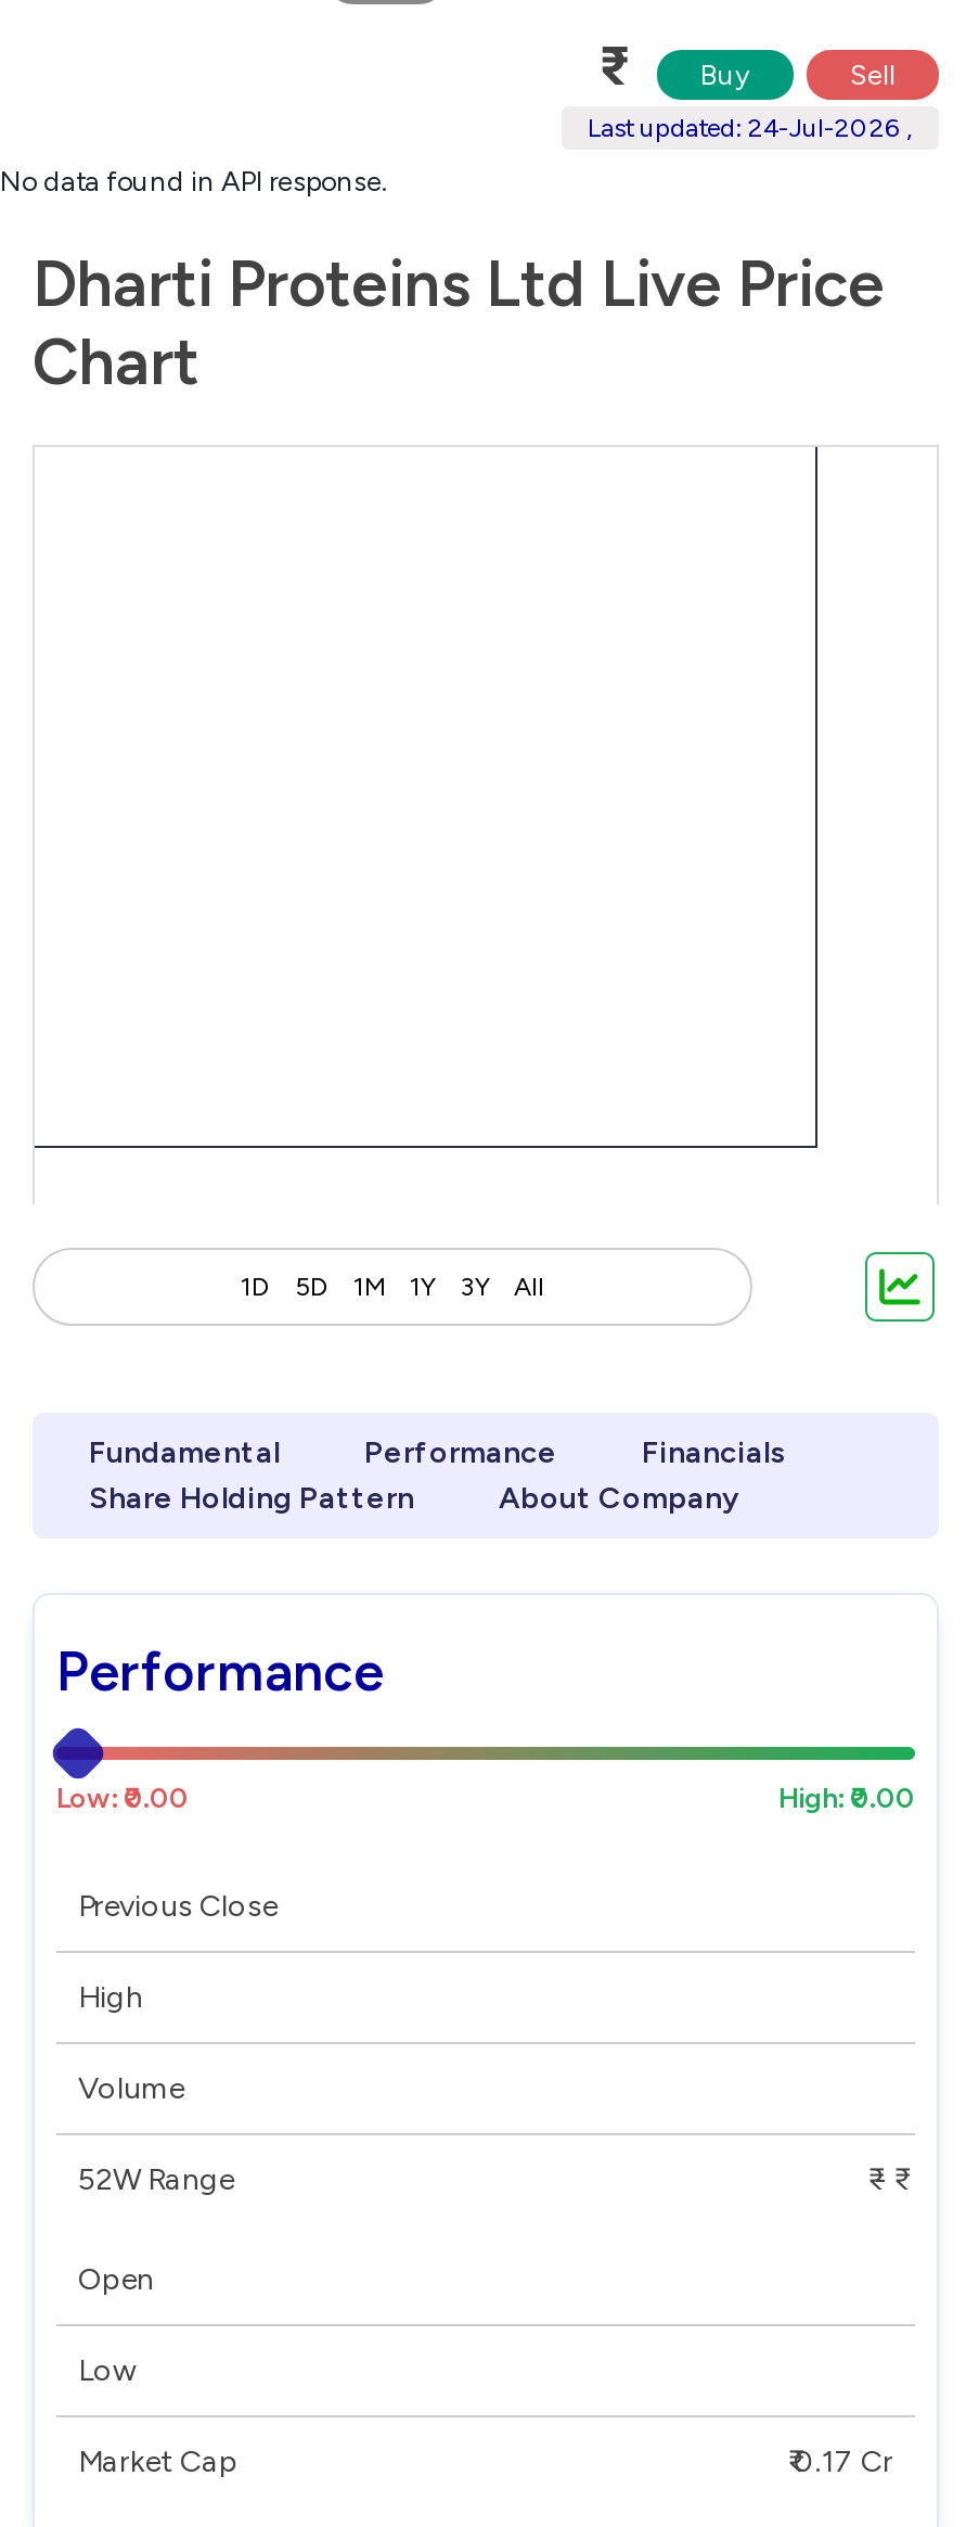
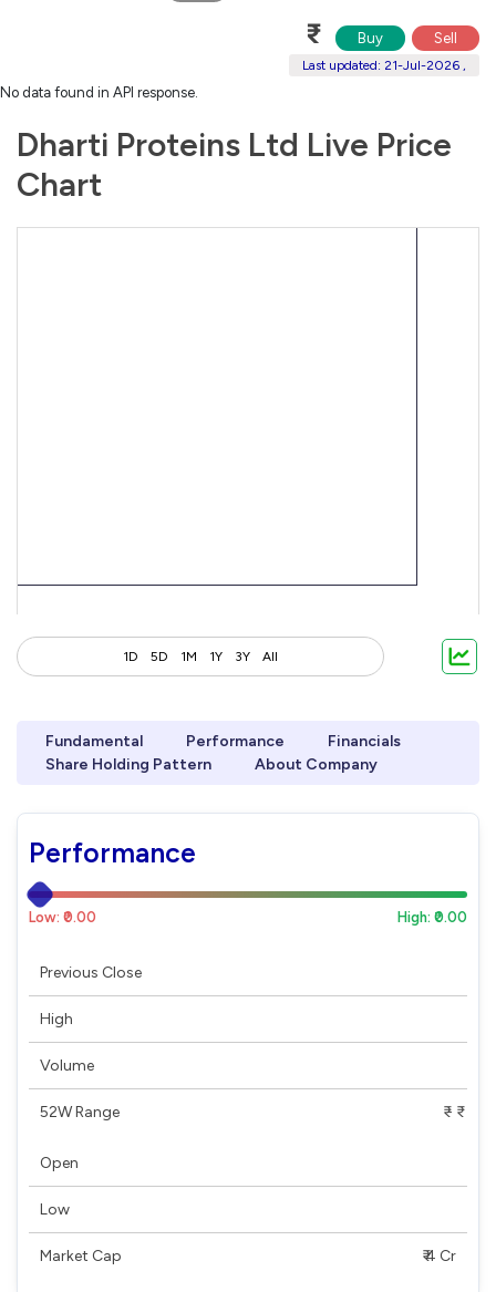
[588,112,913,142] Last updated: 24-Jul-2026 , -> [302,57,466,73] Last updated: 21-Jul-2026 ,
[787,2442,893,2479] ₹ 0.17 Cr -> [422,1246,456,1265] ₹ 4 Cr

